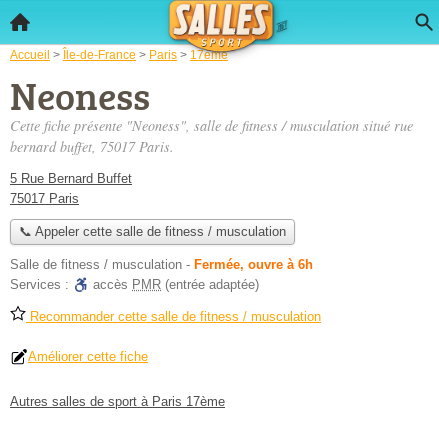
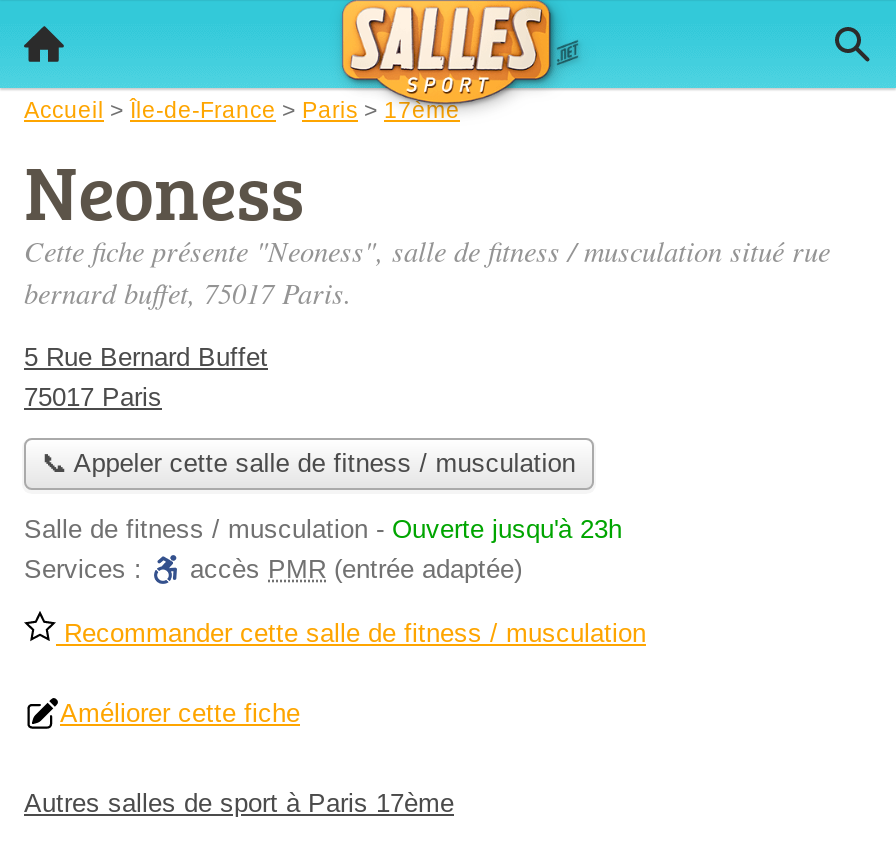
[10,257,313,272] Salle de fitness / musculation - Fermée, ouvre à 6h -> [24,515,622,545] Salle de fitness / musculation - Ouverte jusqu'à 23h

